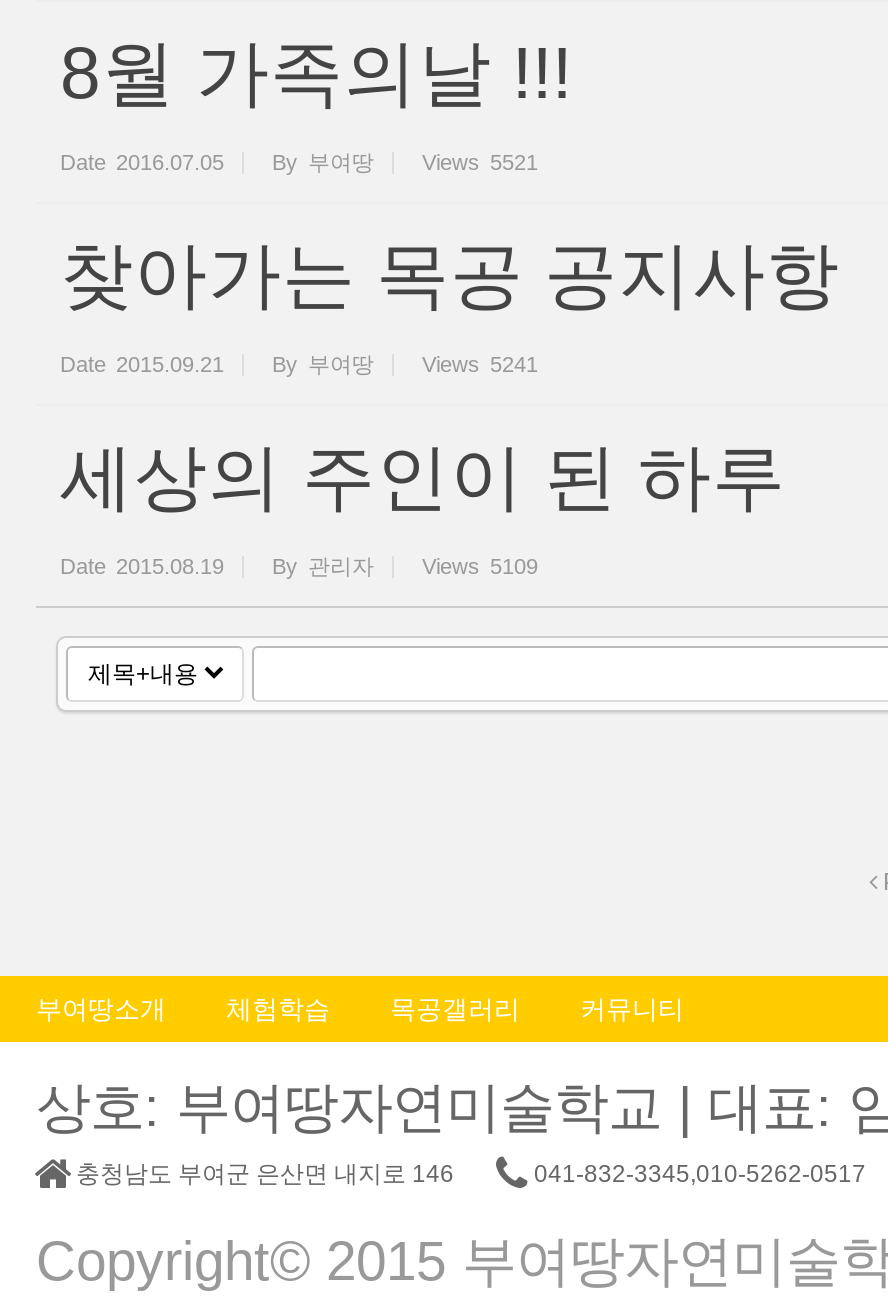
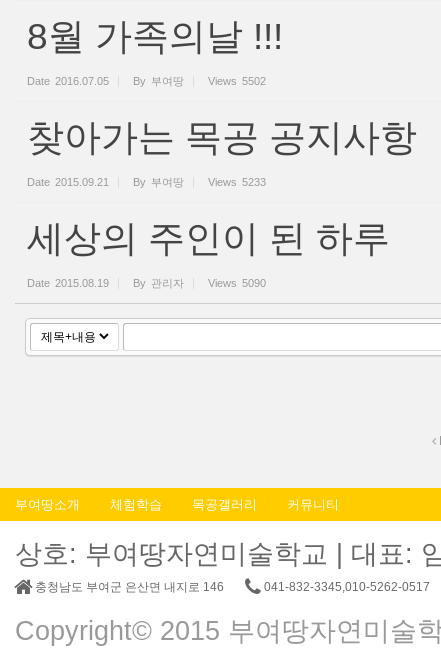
[60,150,538,174] Date 2016.07.05 By 부여땅 Views 5521 -> [27,75,266,87] Date 2016.07.05 By 부여땅 Views 5502
[60,352,538,376] Date 2015.09.21 By 부여땅 Views 5241 -> [27,176,266,188] Date 2015.09.21 By 부여땅 Views 5233
[60,554,538,578] Date 2015.08.19 By 관리자 Views 5109 -> [27,277,266,289] Date 2015.08.19 By 관리자 Views 5090

